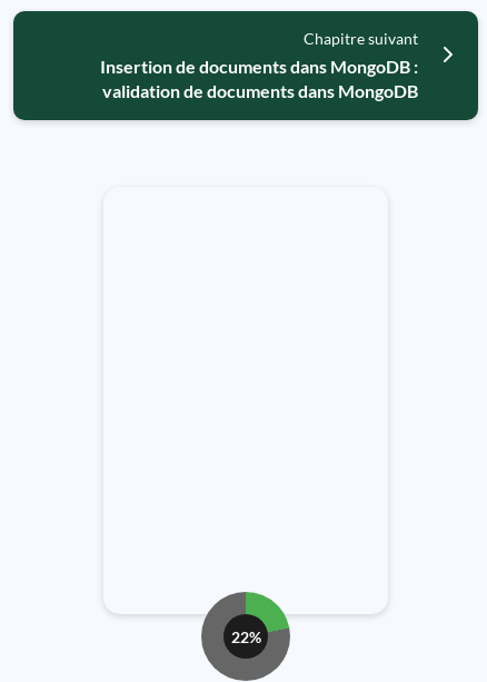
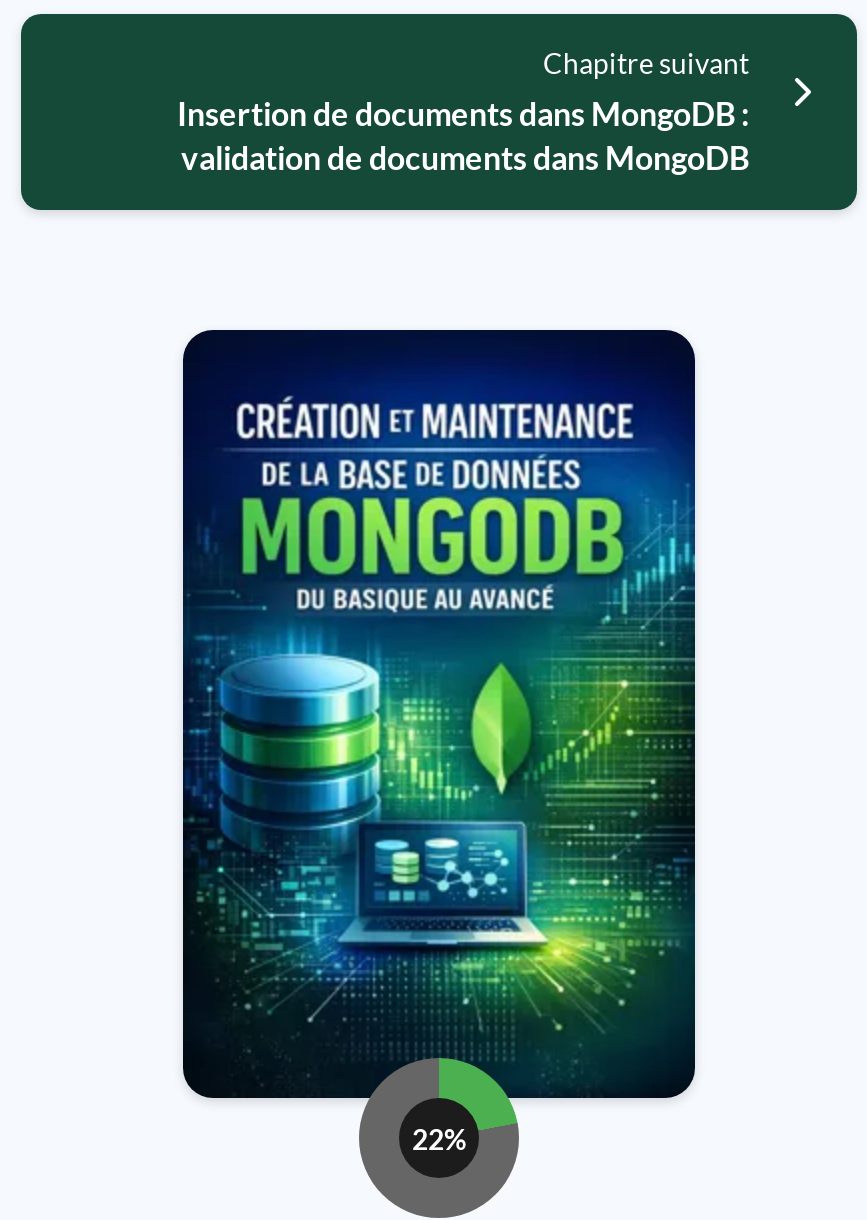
none -> [181,328,697,1100] [image]

